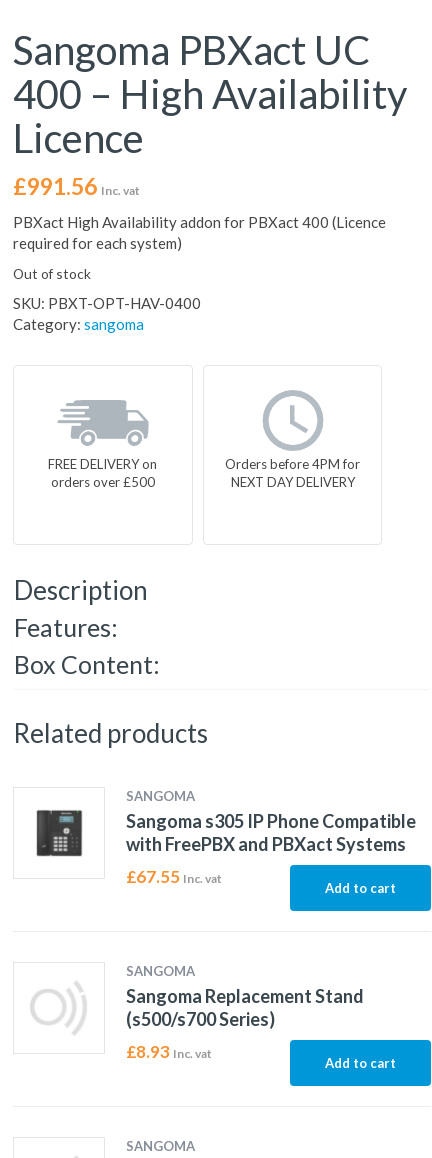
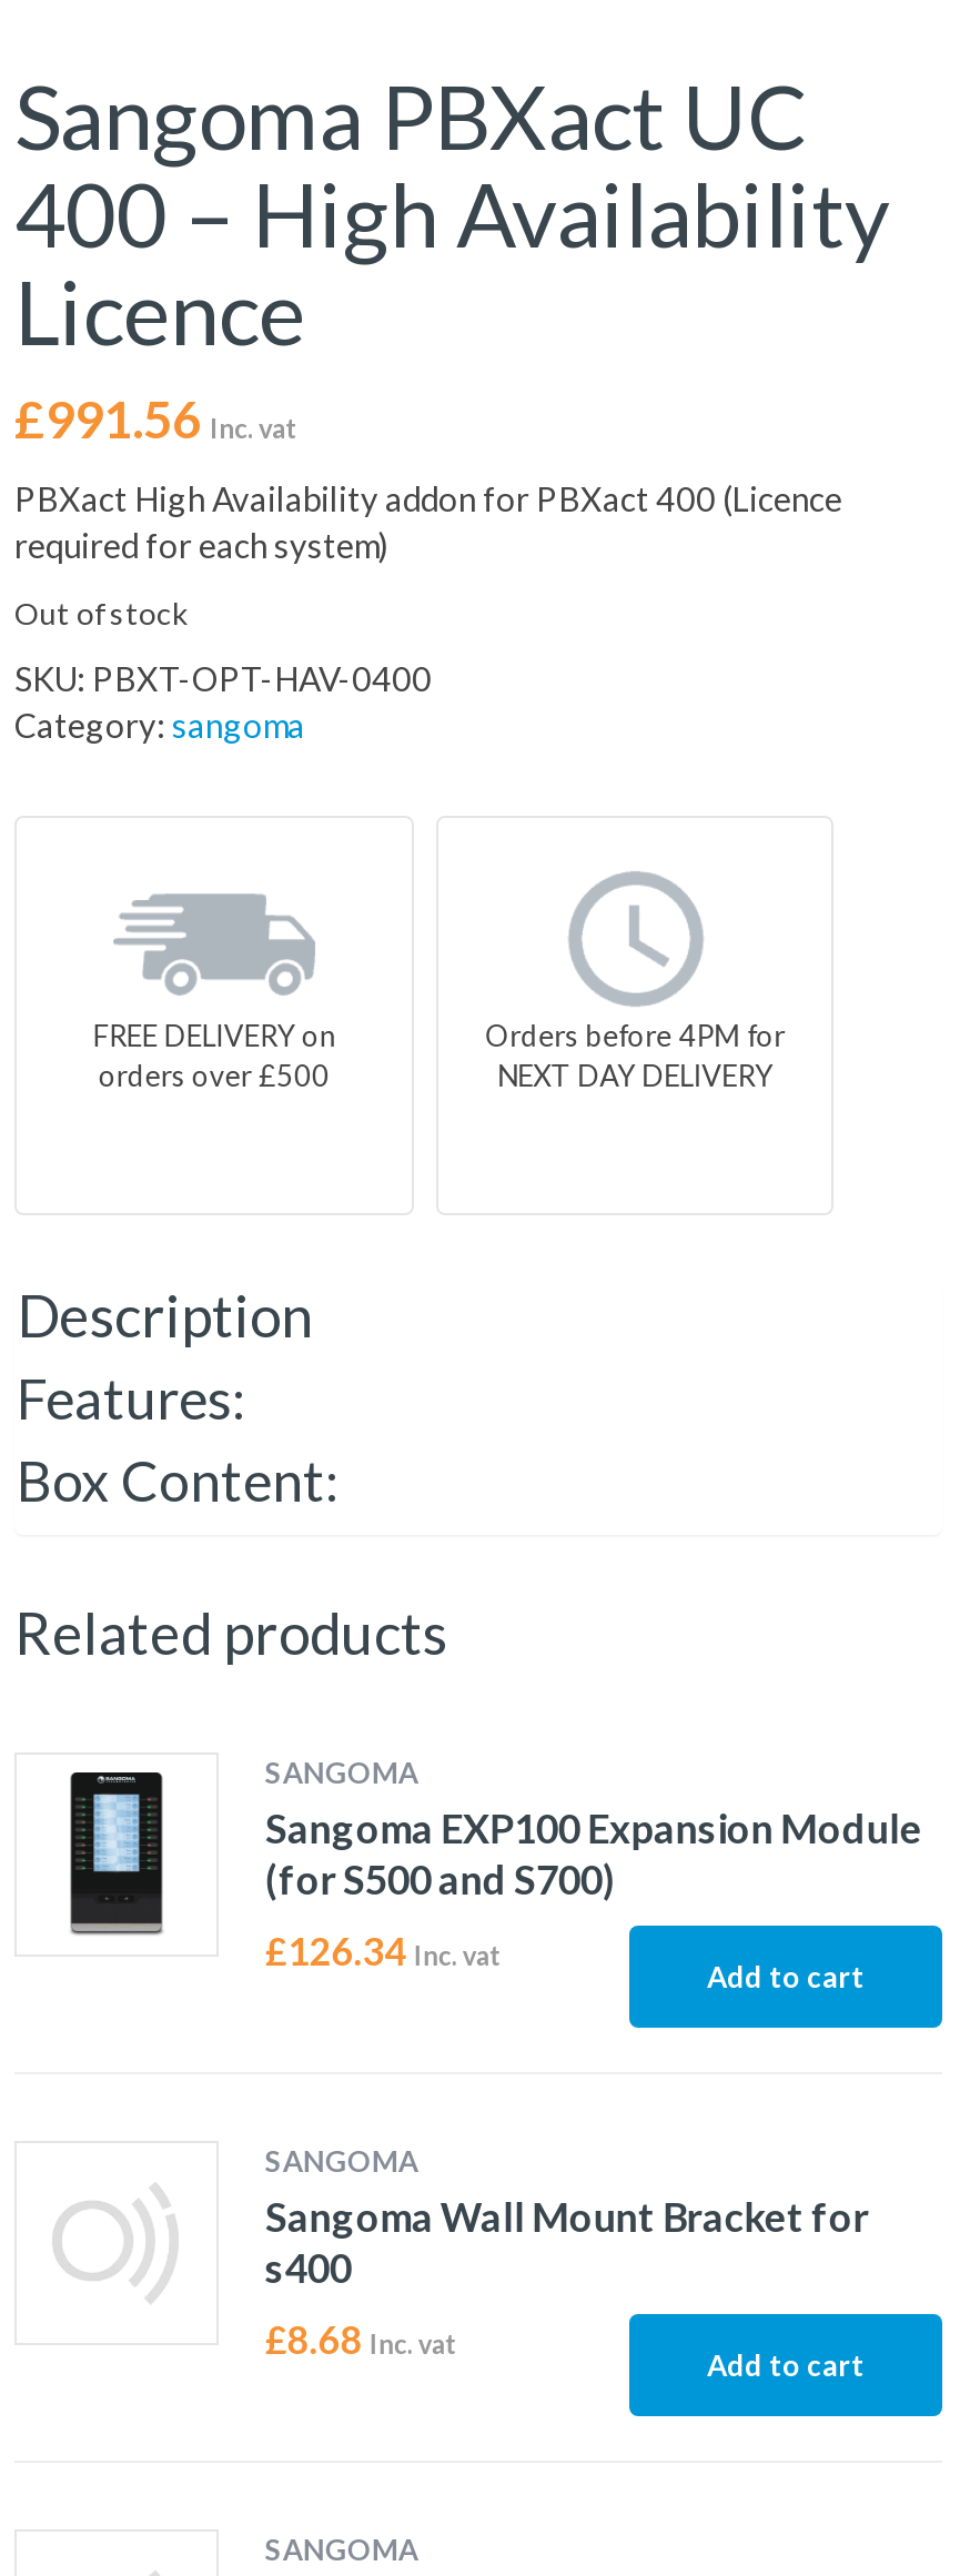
[37,796,83,869] [image] -> [68,1770,168,1937] [image]
[126,810,416,855] Sangoma s305 IP Phone Compatible | with FreePBX and PBXact Systems -> [265,1804,922,1904] Sangoma EXP100 Expansion Module | (for S500 and S700)
[126,866,222,887] £67.55 Inc. vat -> [265,1928,500,1975] £126.34 Inc. vat
[126,985,364,1030] Sangoma Replacement Stand | (s500/s700 Series) -> [265,2192,869,2292] Sangoma Wall Mount Bracket for | s400
[126,1041,212,1062] £8.93 Inc. vat -> [265,2317,456,2363] £8.68 Inc. vat

